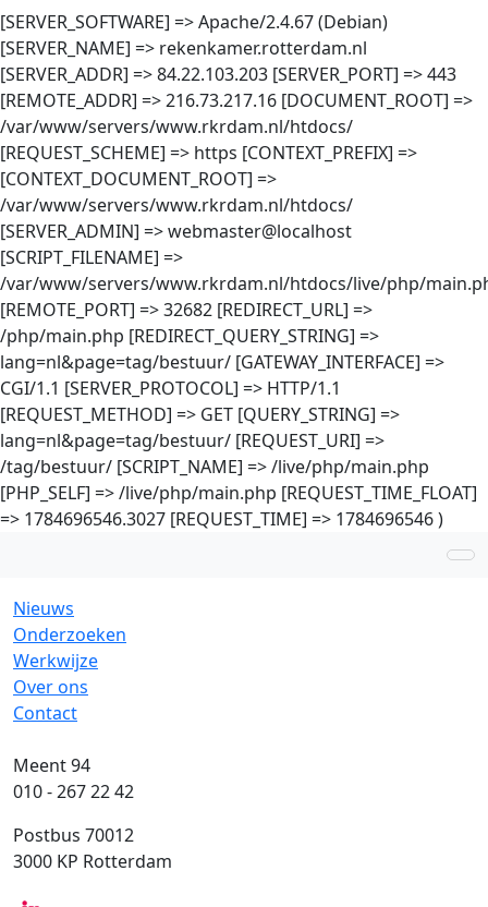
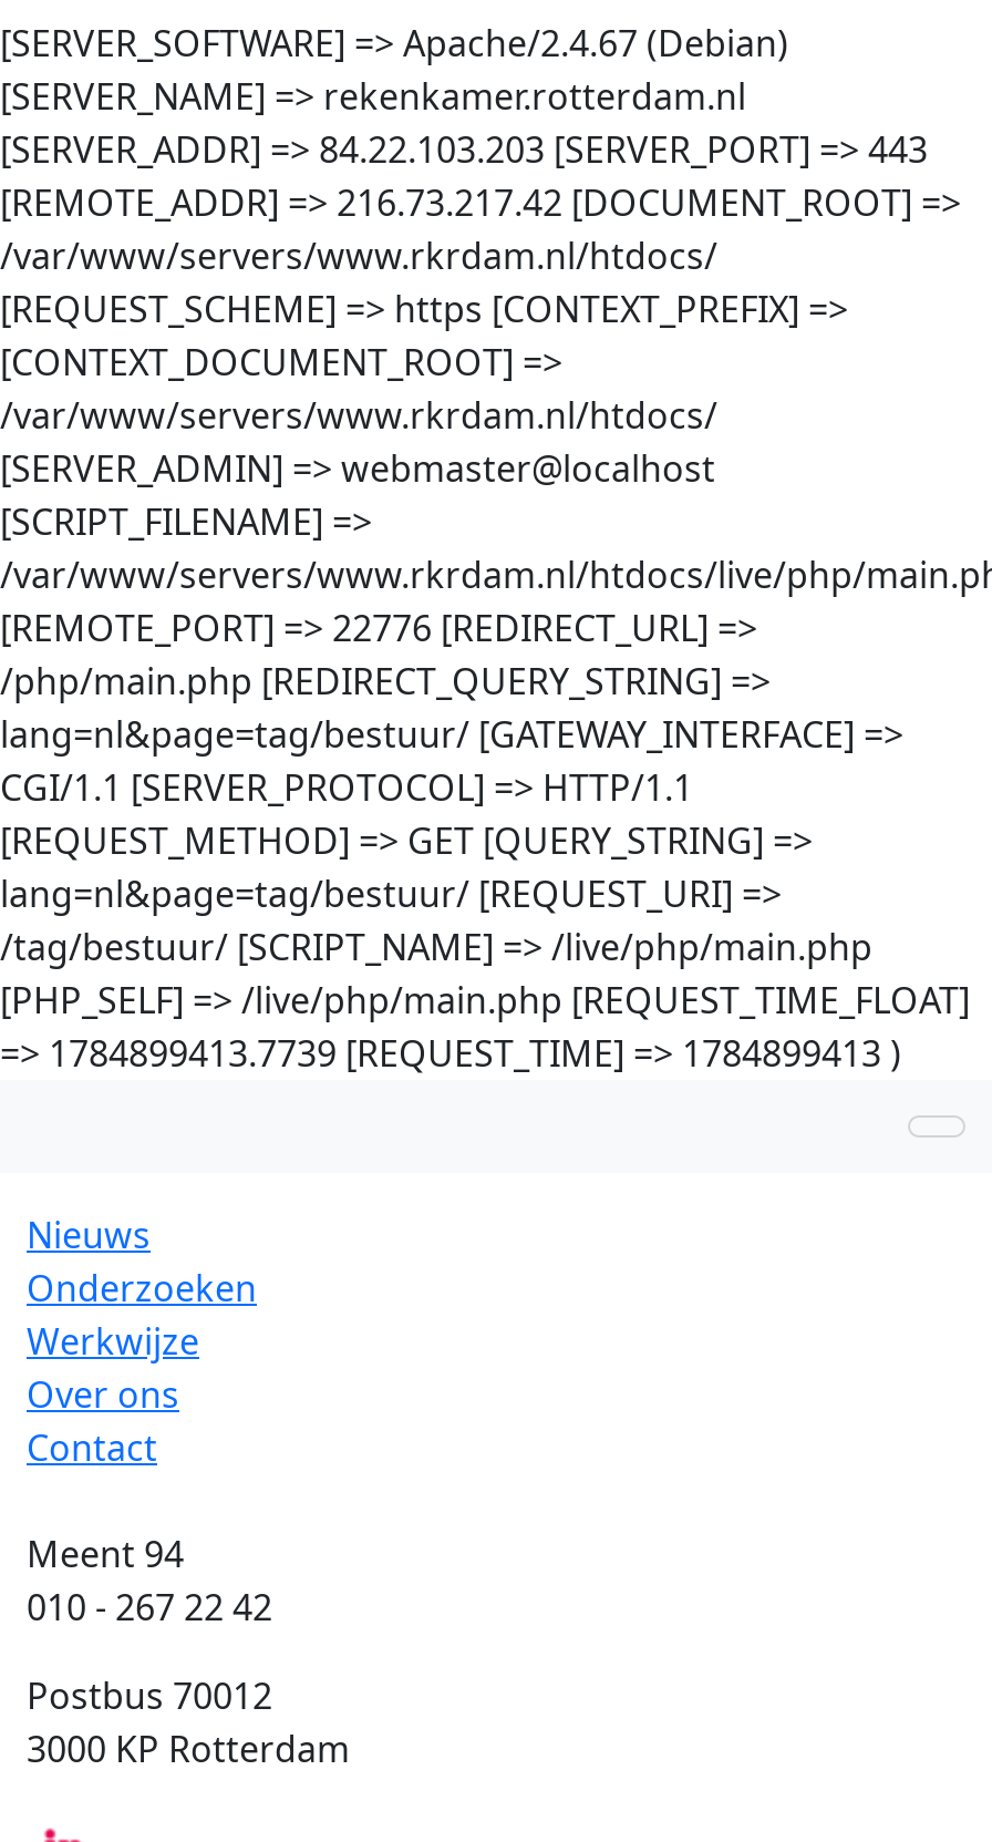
[0,88,473,112] [REMOTE_ADDR] => 216.73.217.16 [DOCUMENT_ROOT] => -> [0,178,961,227] [REMOTE_ADDR] => 216.73.217.42 [DOCUMENT_ROOT] =>
[0,298,373,322] [REMOTE_PORT] => 32682 [REDIRECT_URL] => -> [0,604,757,652] [REMOTE_PORT] => 22776 [REDIRECT_URL] =>
[0,507,443,531] => 1784696546.3027 [REQUEST_TIME] => 1784696546 ) -> [0,1029,901,1078] => 1784899413.7739 [REQUEST_TIME] => 1784899413 )

